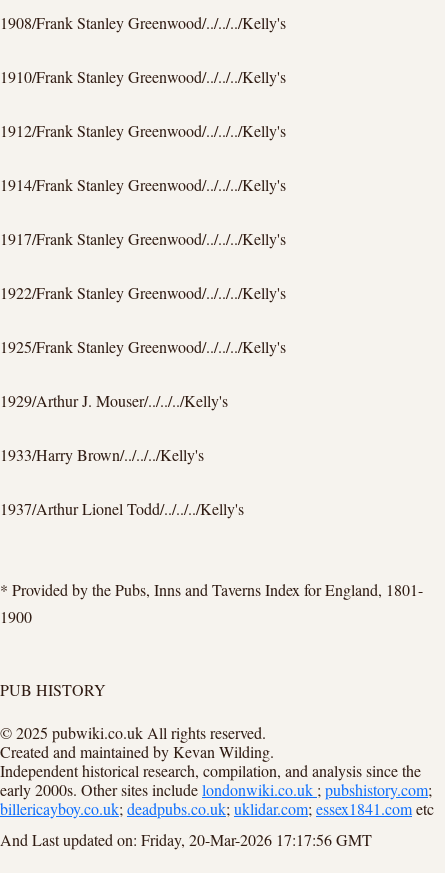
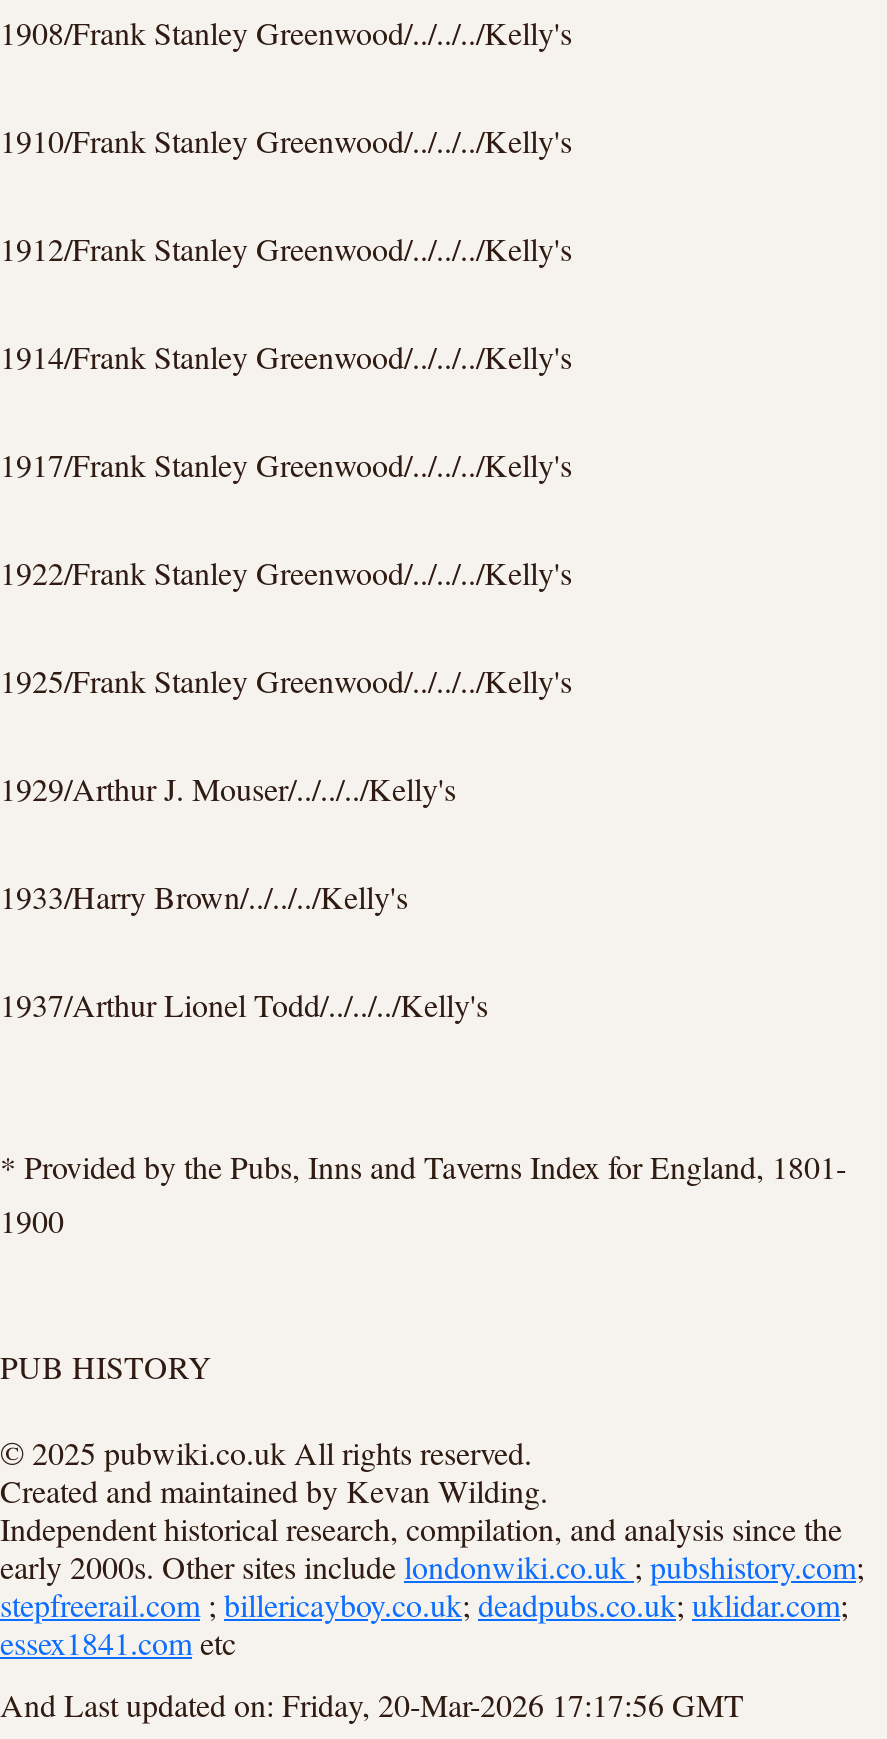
[0,798,434,819] billericayboy.co.uk; deadpubs.co.uk;uklidar.com;essex1841.cometc -> [0,1582,848,1662] stepfreerail.com; billericayboy.co.uk;deadpubs.co.uk;uklidar.com; | essex1841.cometc

